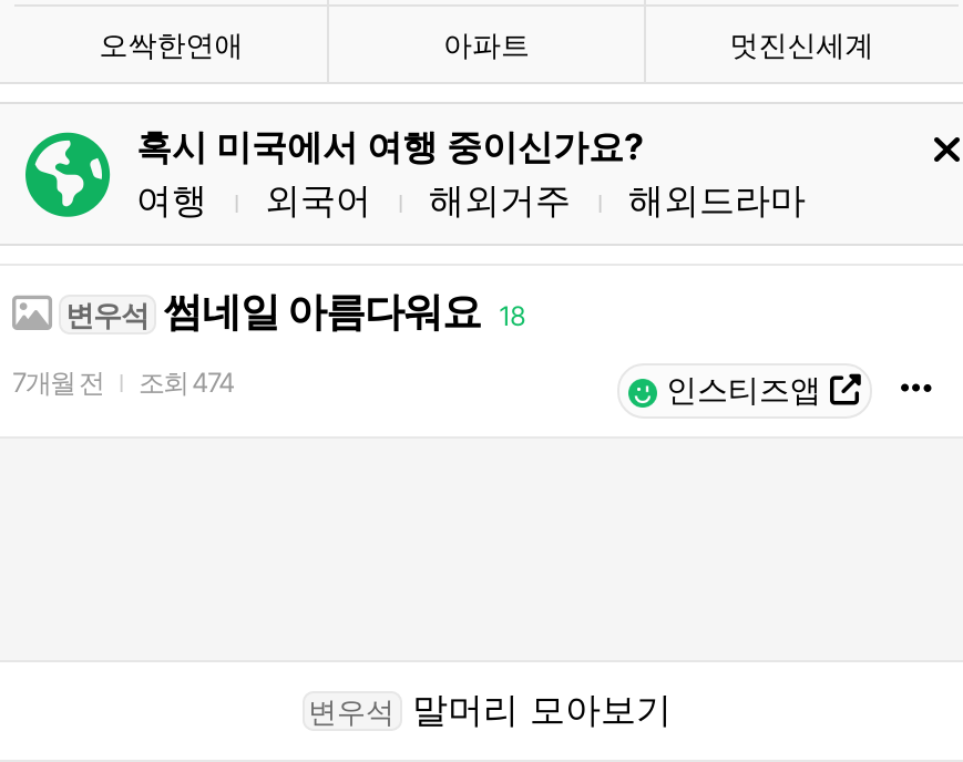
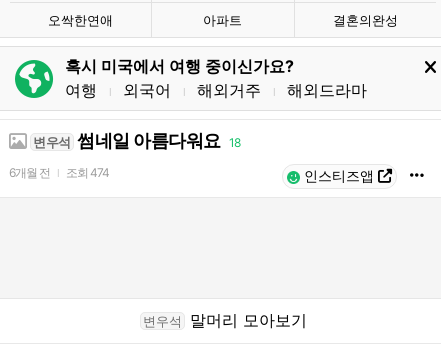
[730,27,874,62] 멋진신세계 -> [333,12,398,28] 결혼의완성
[12,365,234,399] 7개월 전 조회 474 -> [9,165,109,180] 6개월 전 조회 474

